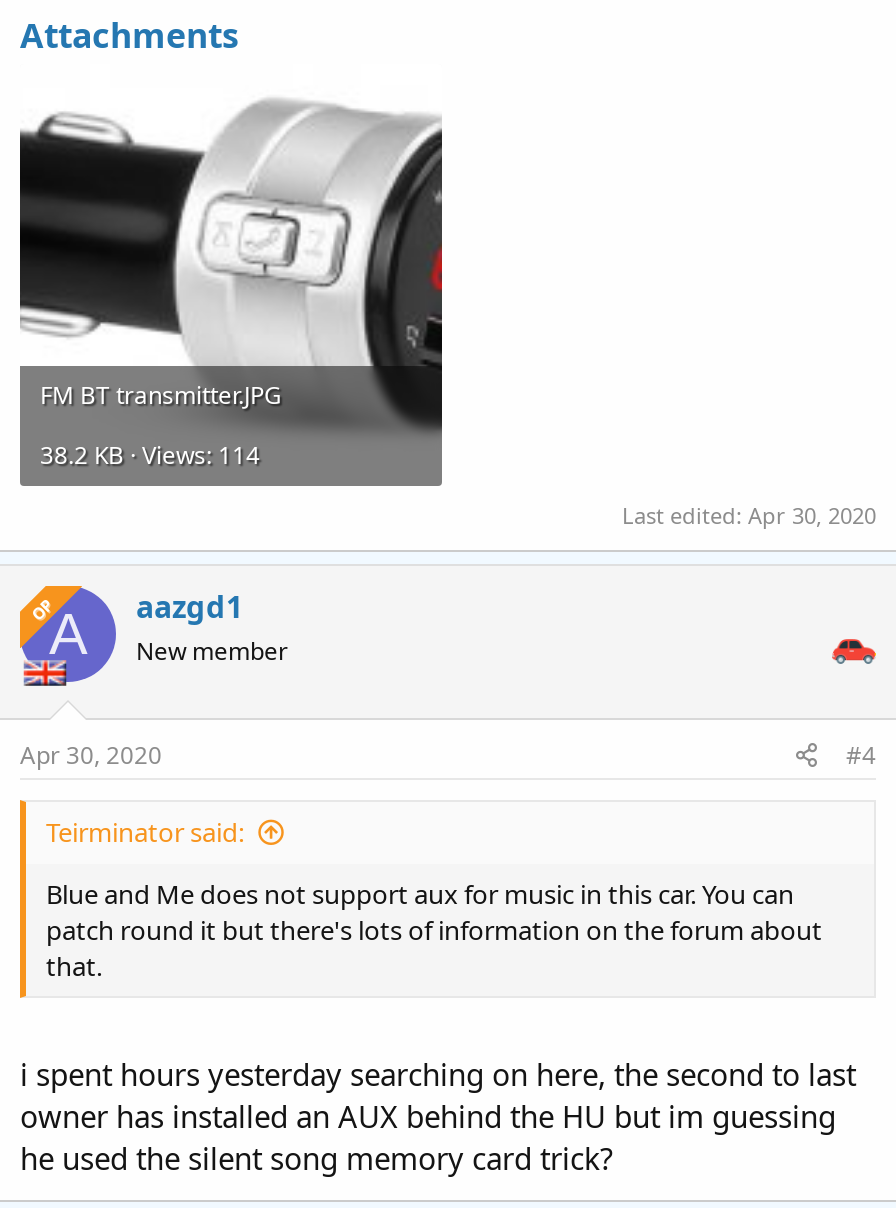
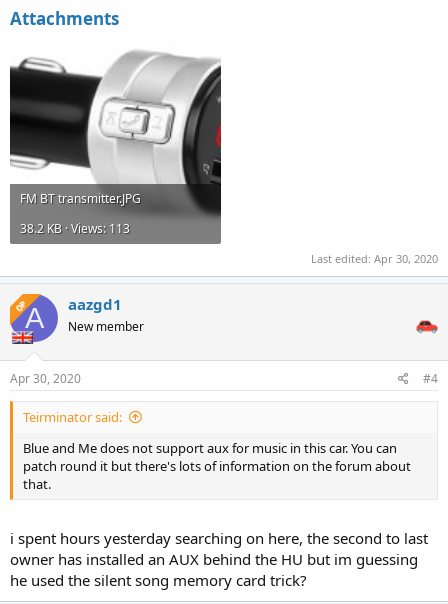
[40,437,260,471] 38.2 KB · Views: 114 -> [20,220,130,237] 38.2 KB · Views: 113

